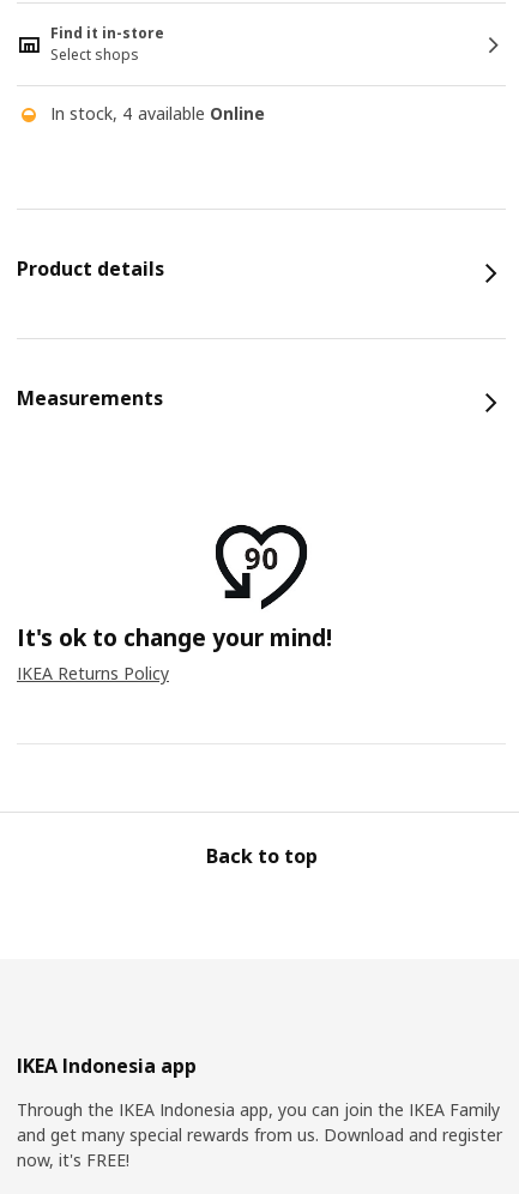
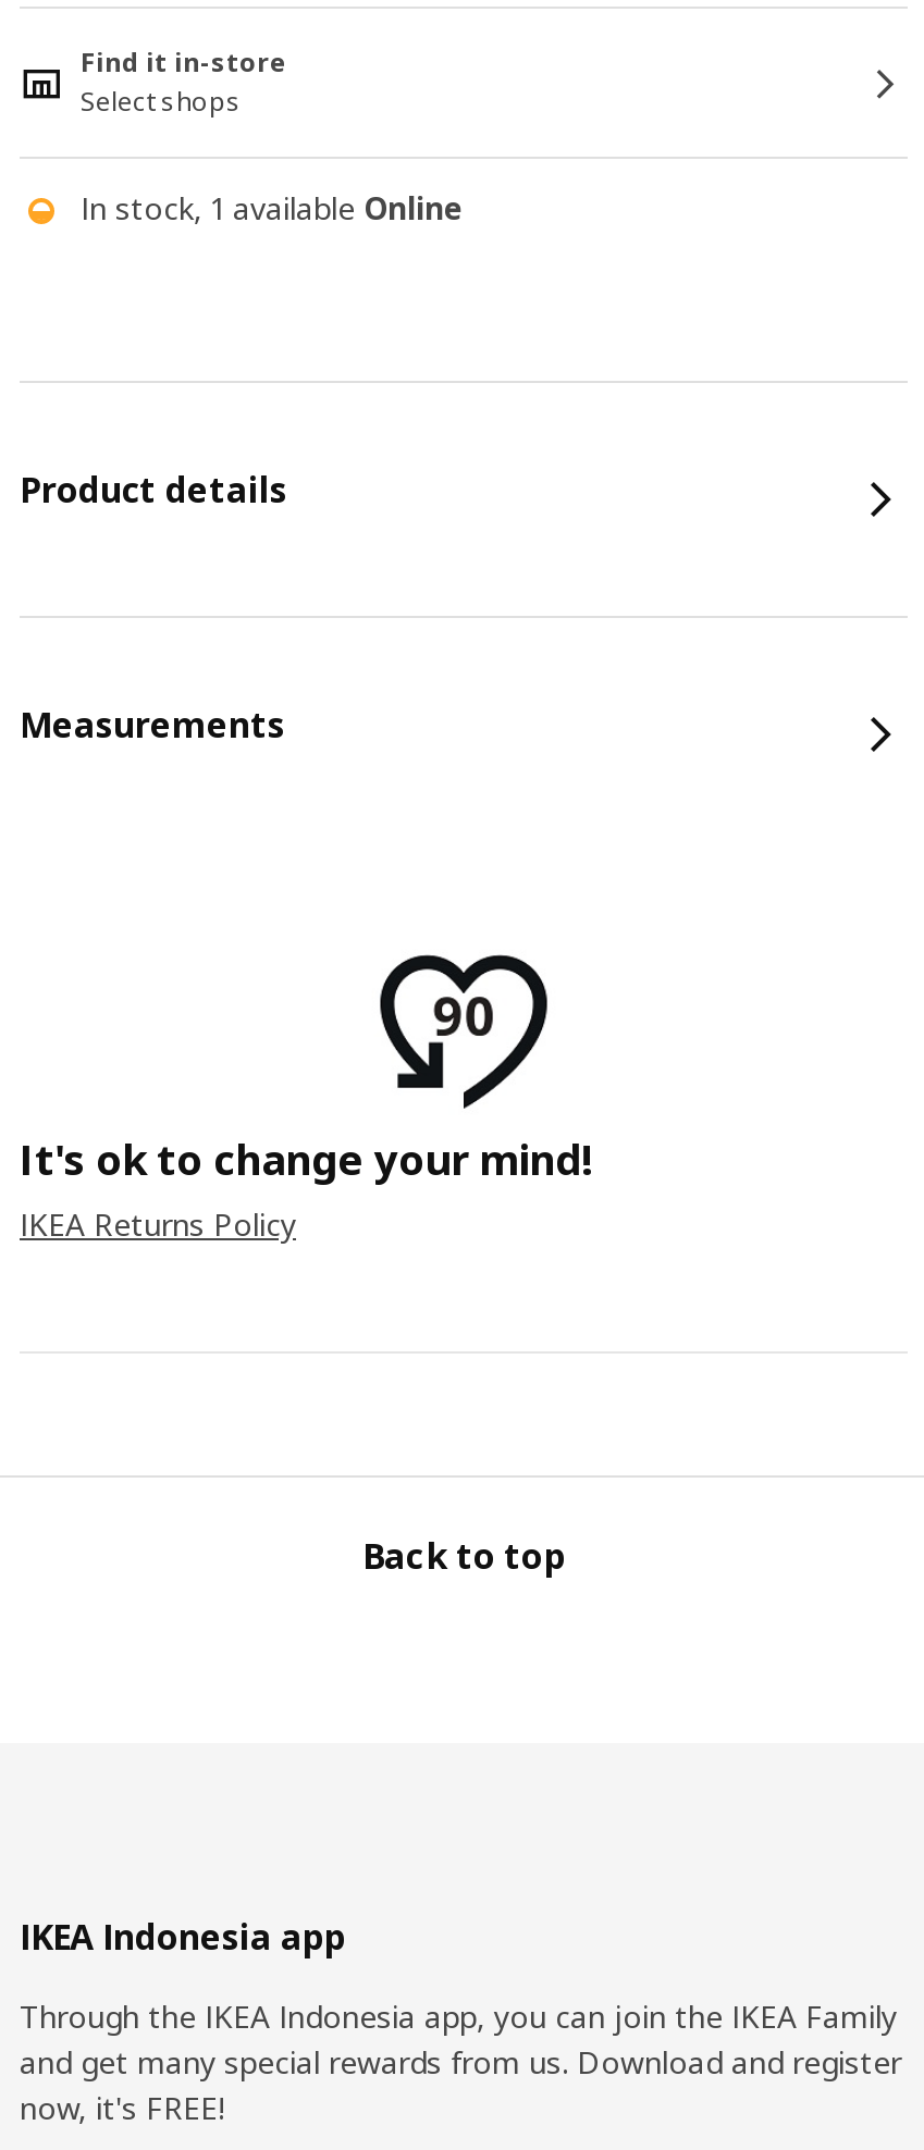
[50,102,265,125] In stock, 4 available Online -> [81,187,464,228] In stock, 1 available Online

